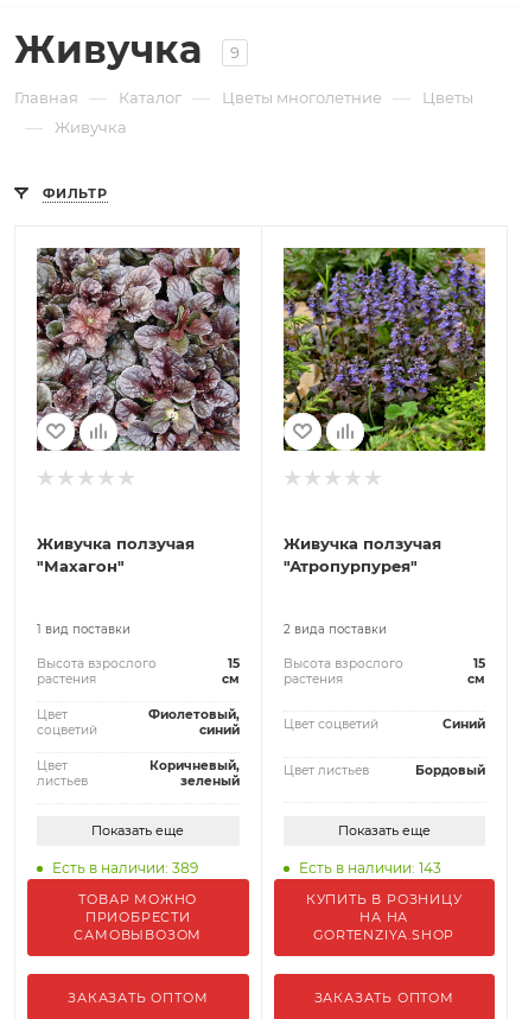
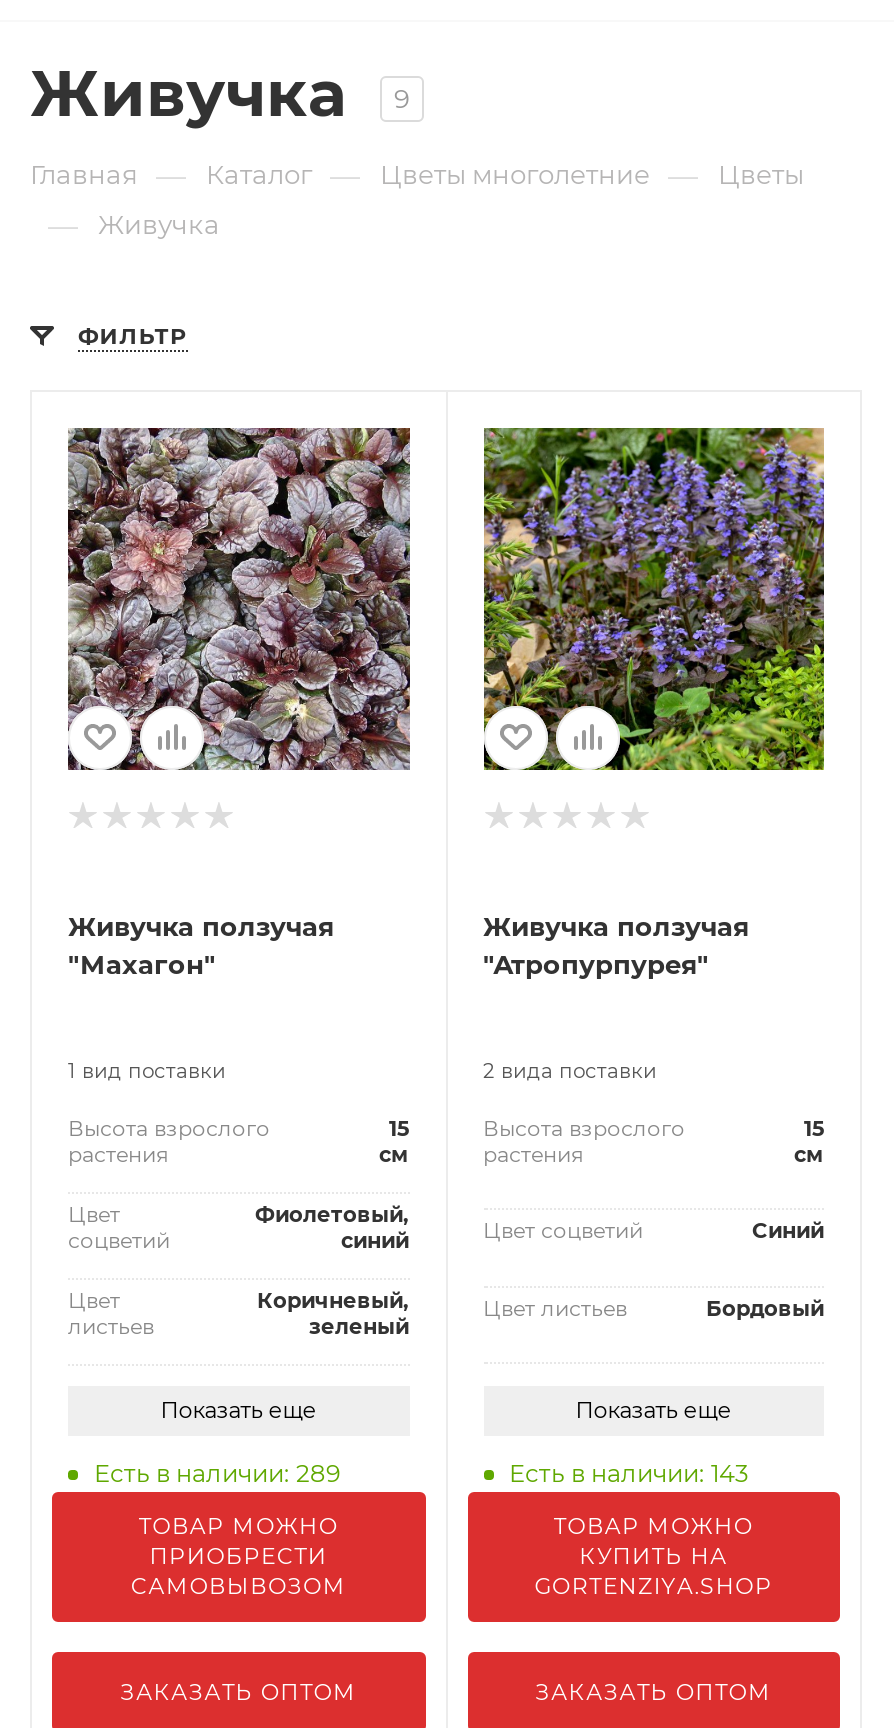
[52,859,198,877] Есть в наличии: 389 -> [94,1458,340,1488] Есть в наличии: 289
[306,891,462,925] КУПИТЬ В РОЗНИЦУ | НА НА -> [554,1512,753,1570] ТОВАР МОЖНО | КУПИТЬ НА

